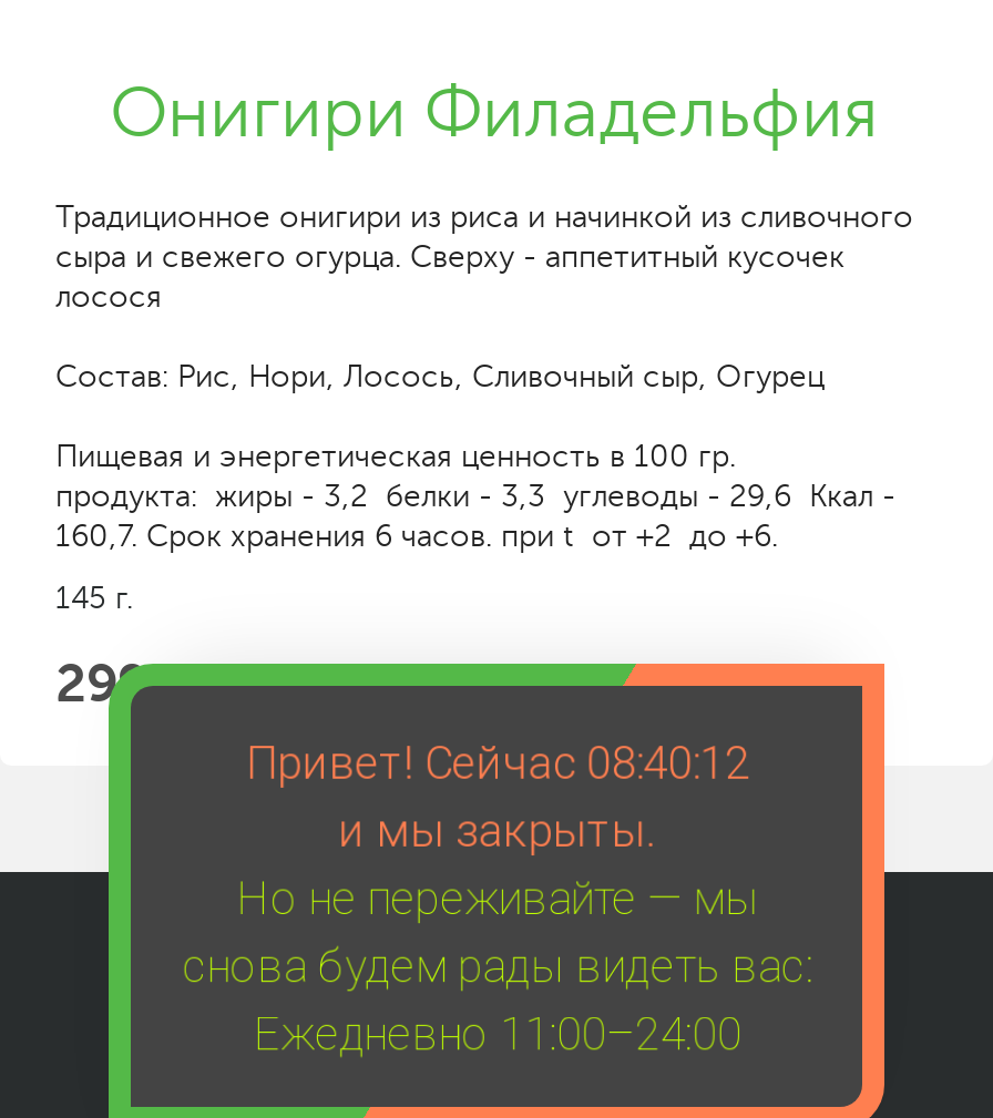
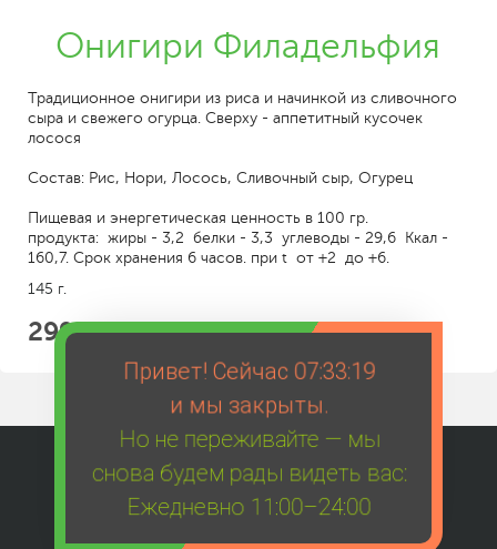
[249,737,744,790] Привет! Сейчас 08:40:12 -> [125,358,372,385] Привет! Сейчас 07:33:19

